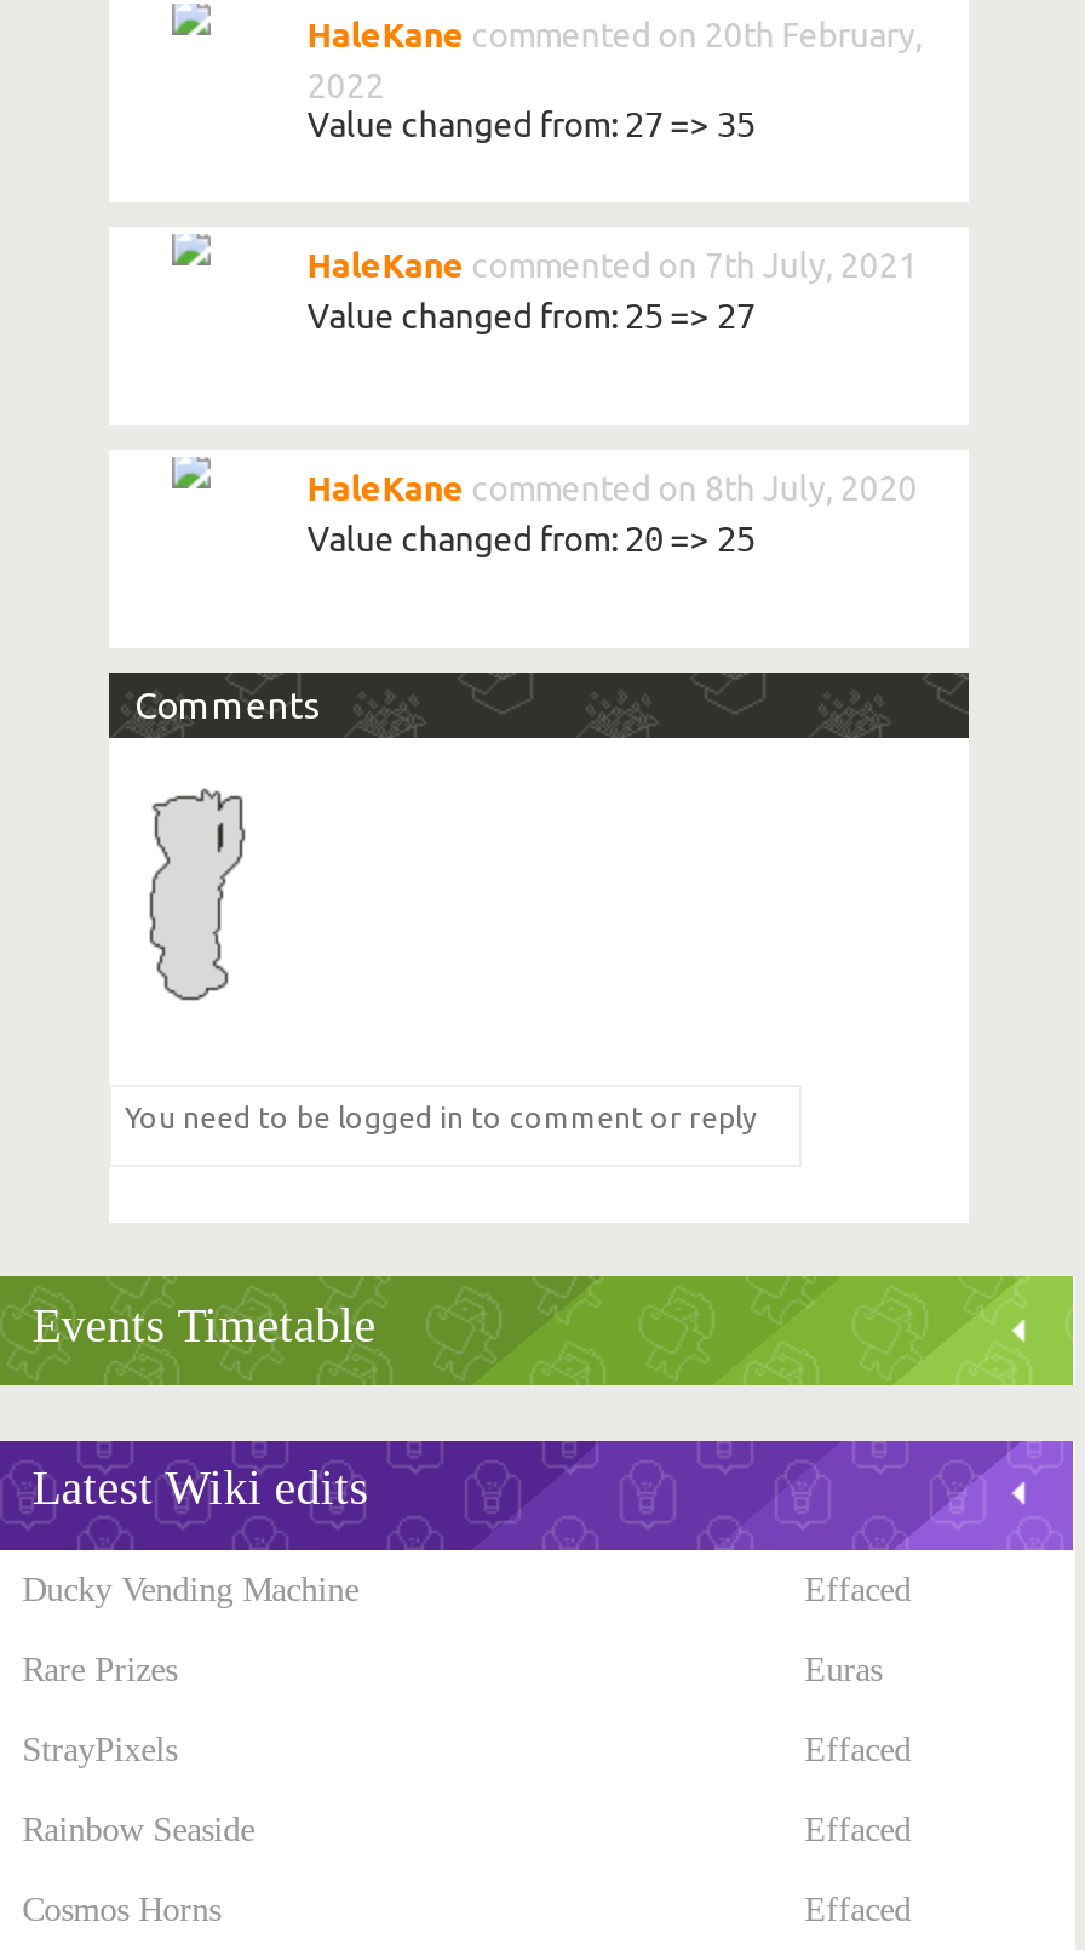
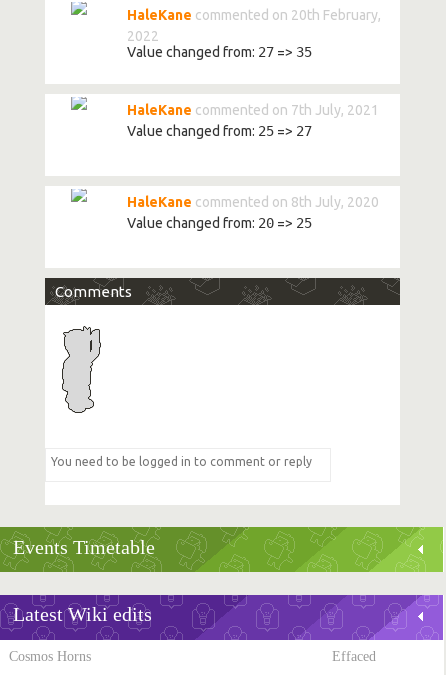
[22,1570,911,1849] Ducky Vending Machine | Effaced | Rare Prizes | Euras | StrayPixels | Effaced | Rainbow Seaside | Effaced -> none

